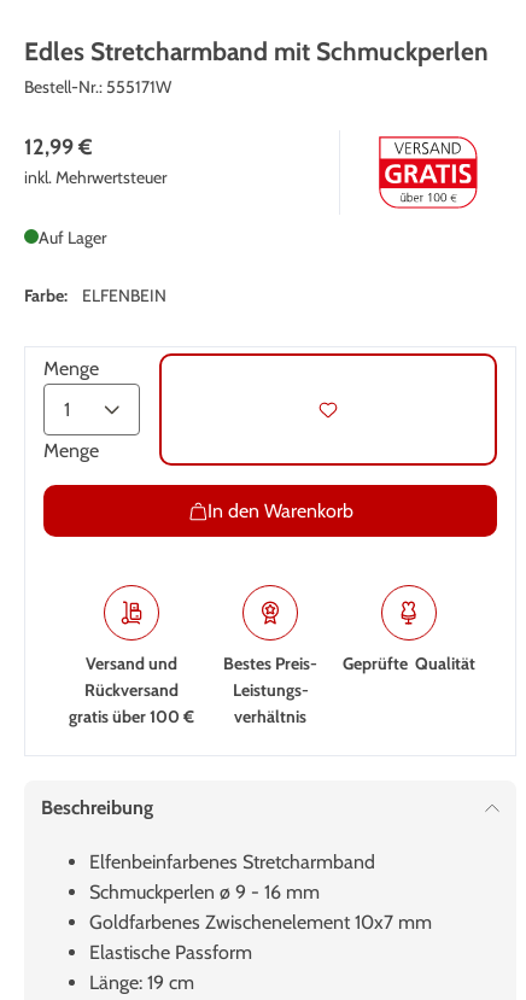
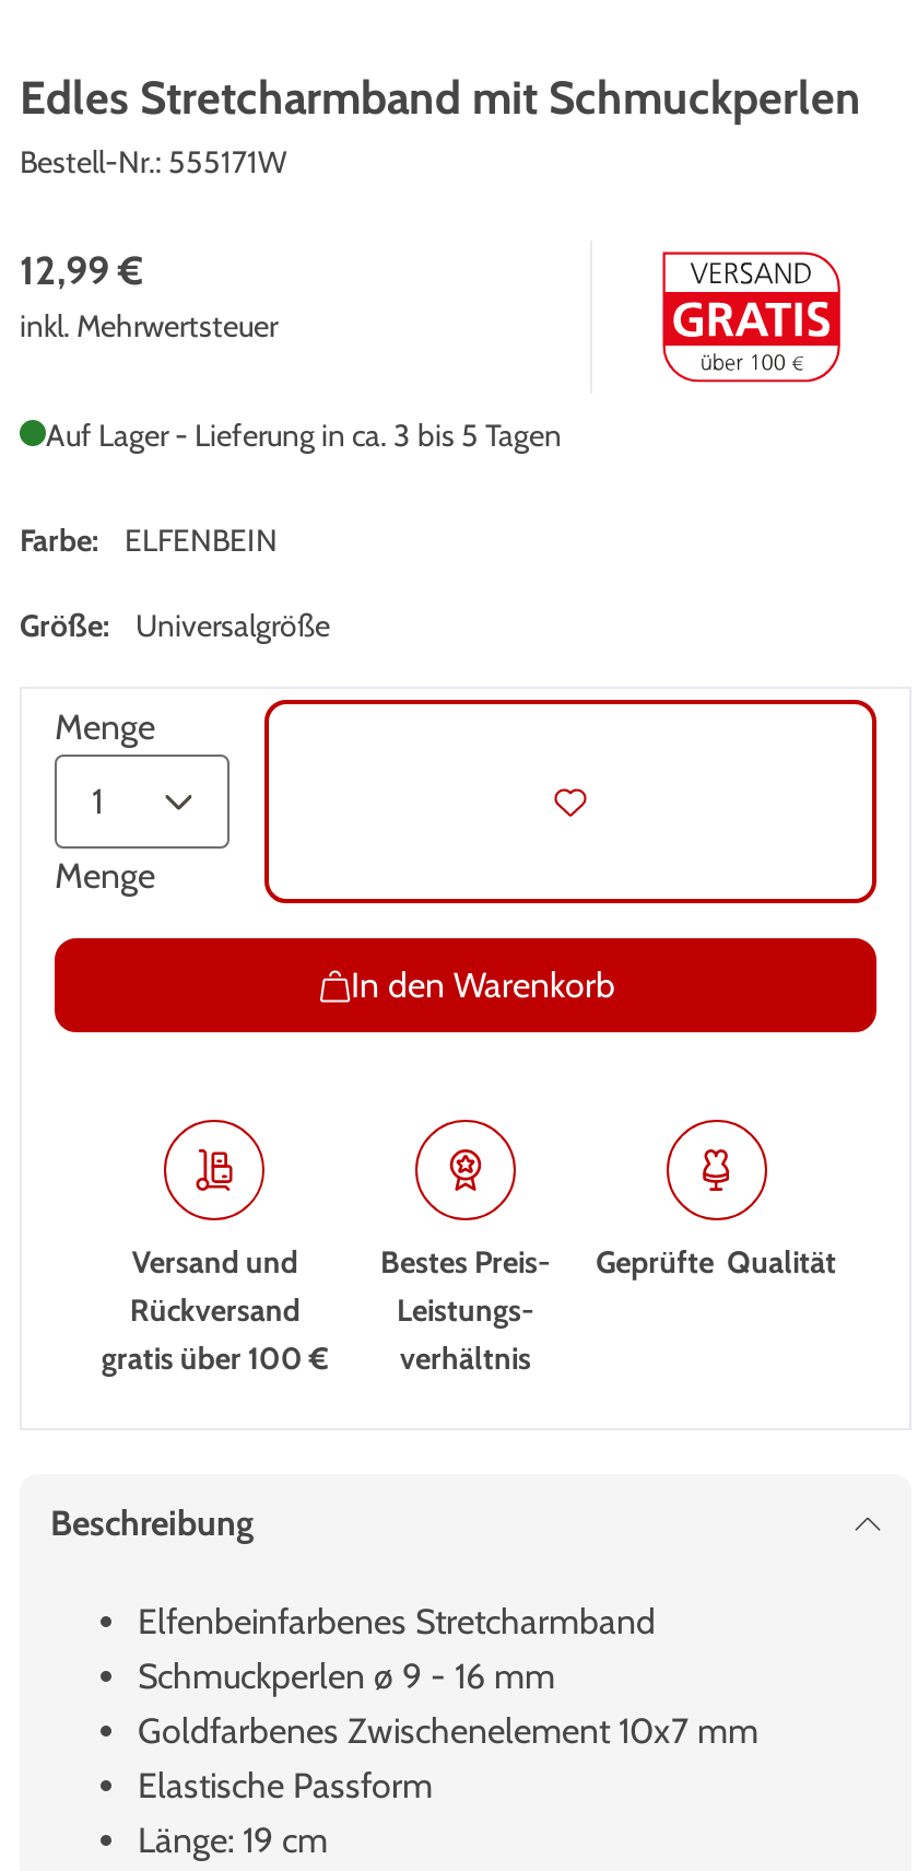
[39,227,106,248] Auf Lager -> [46,416,562,455] Auf Lager - Lieferung in ca. 3 bis 5 Tagen
none -> [20,606,330,645] Größe: | Universalgröße

